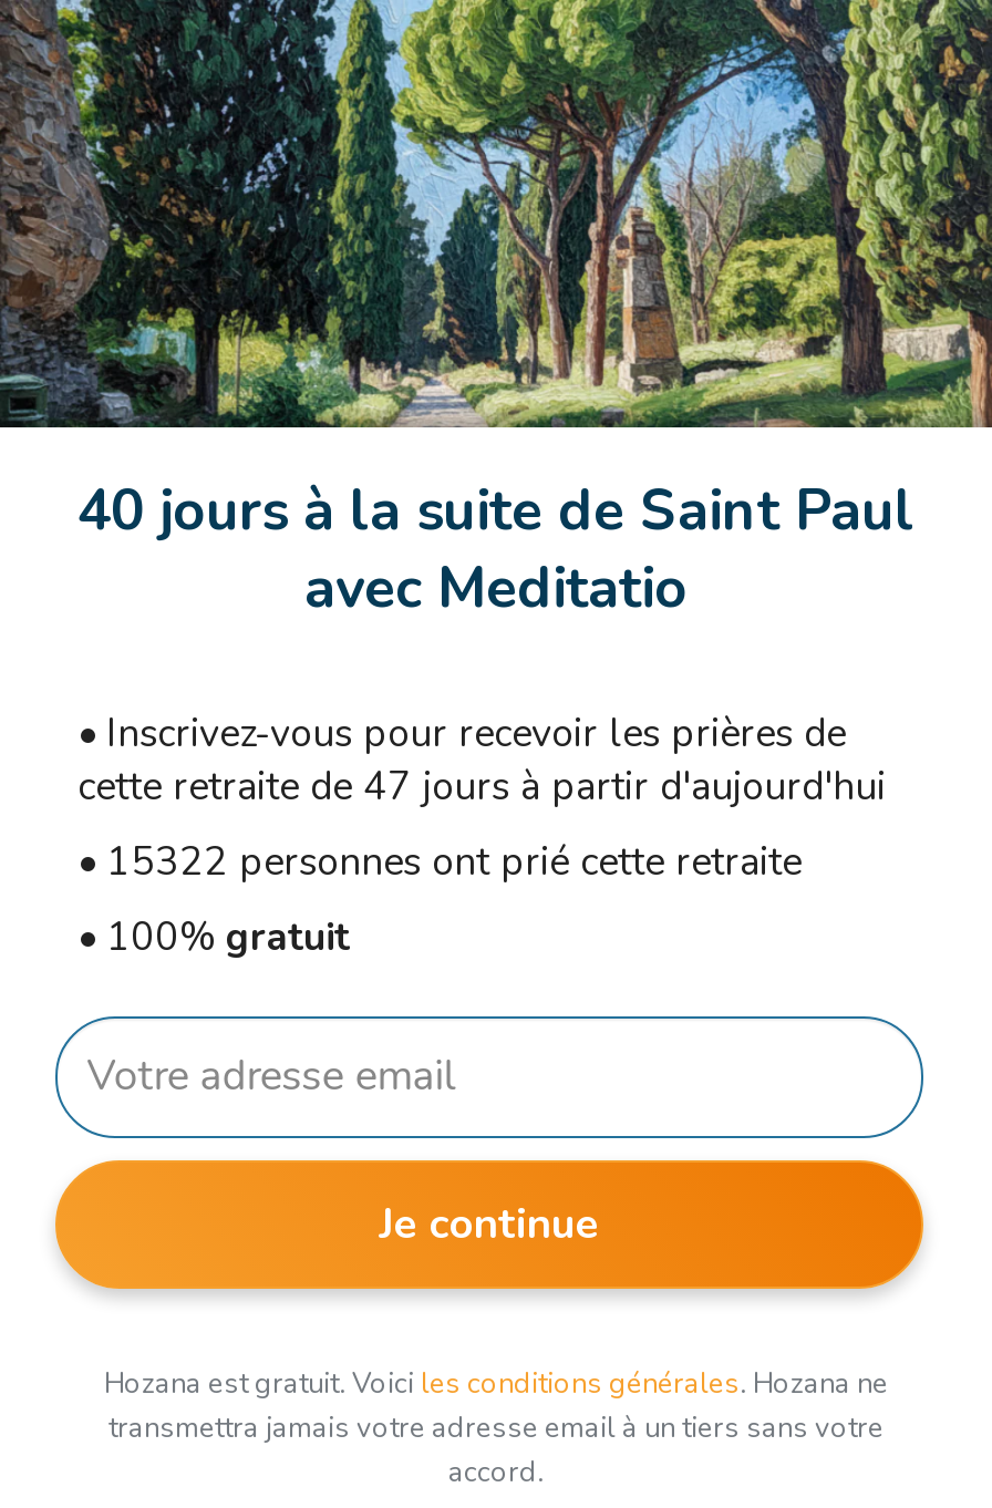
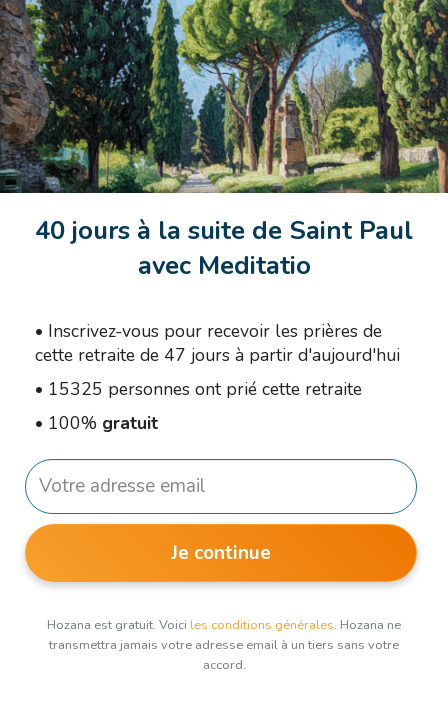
[77,835,802,888] • 15322 personnes ont prié cette retraite -> [35,377,362,401] • 15325 personnes ont prié cette retraite

